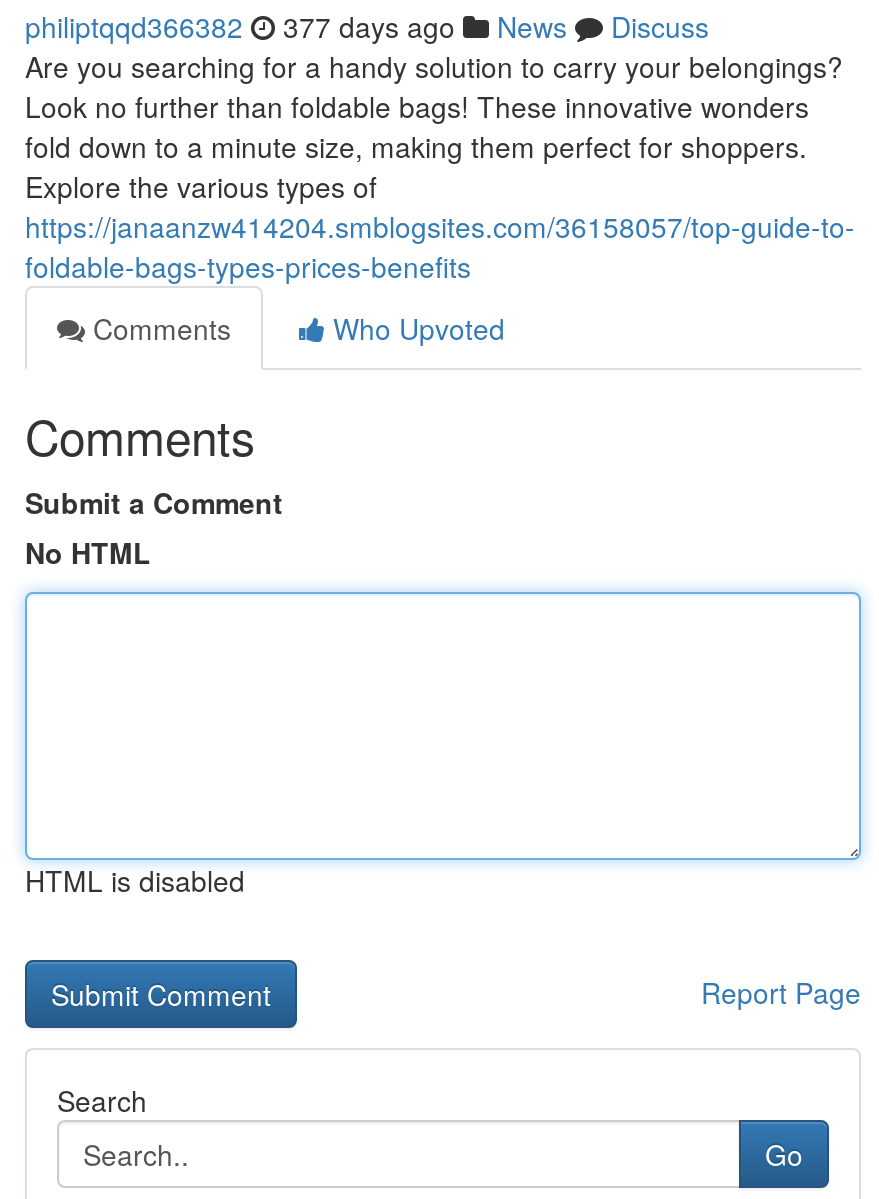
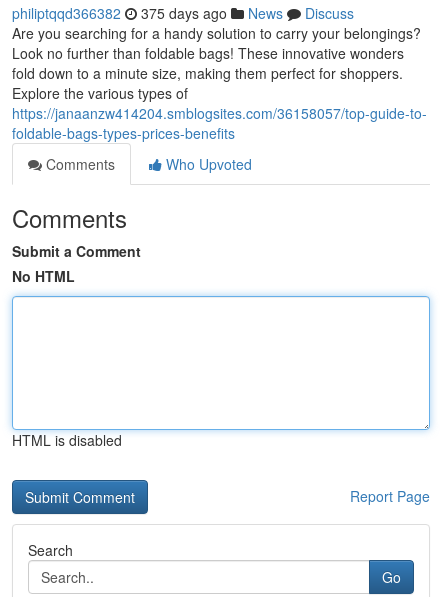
[25,6,709,46] philiptqqd366382 377 days ago News Discuss -> [12,3,354,23] philiptqqd366382 375 days ago News Discuss

